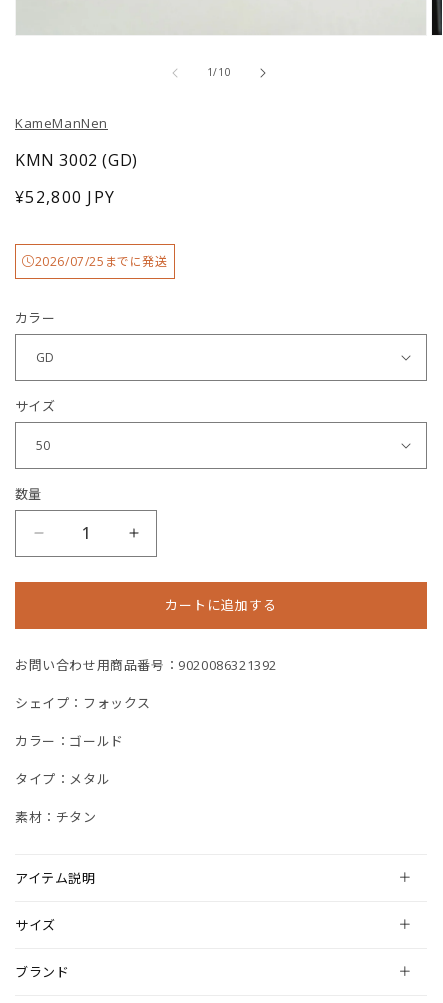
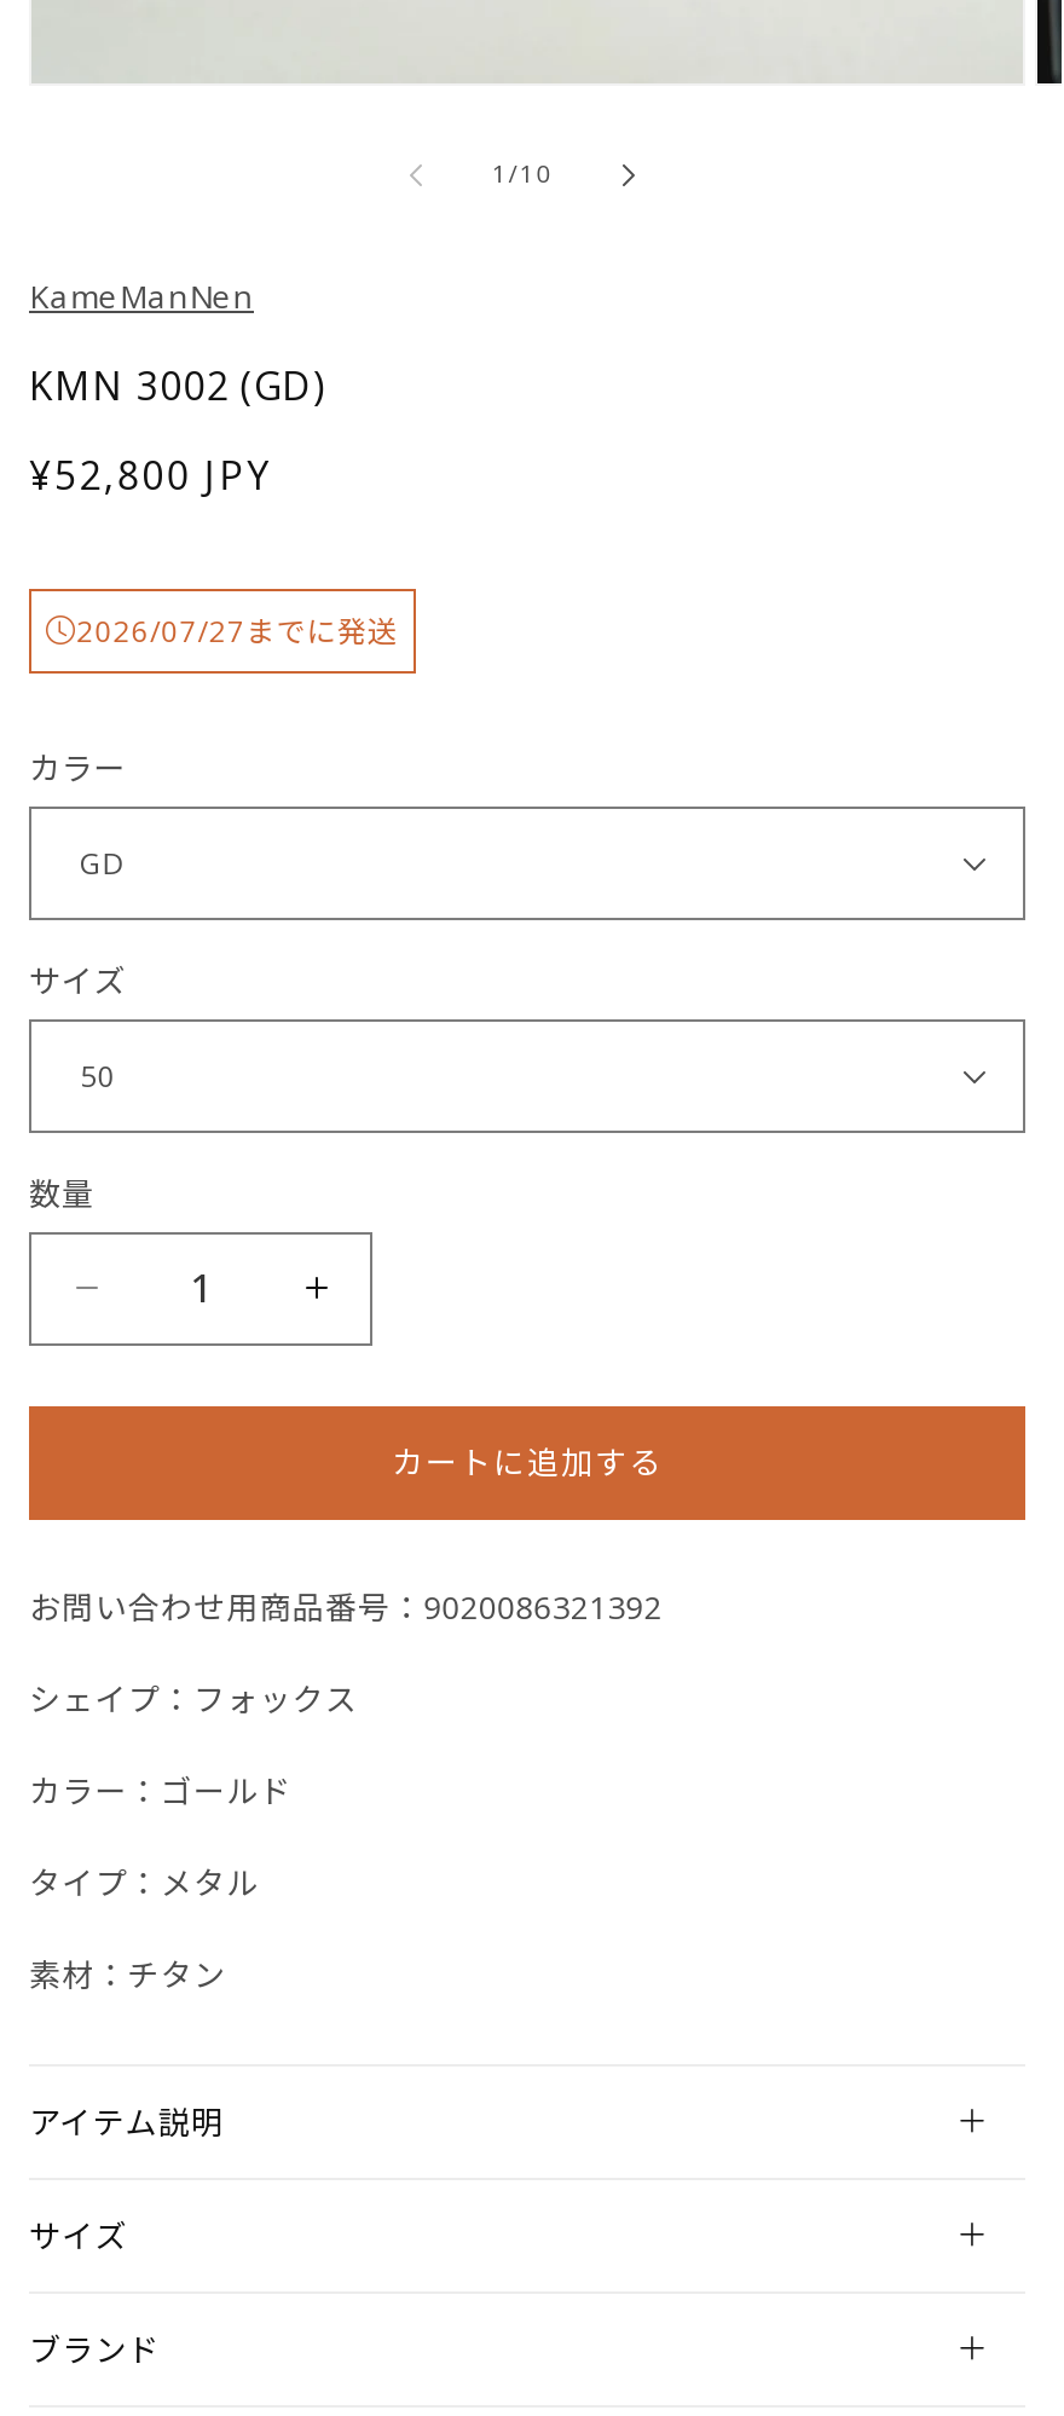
[35,253,168,270] 2026/07/25までに発送 -> [76,610,398,651] 2026/07/27までに発送

